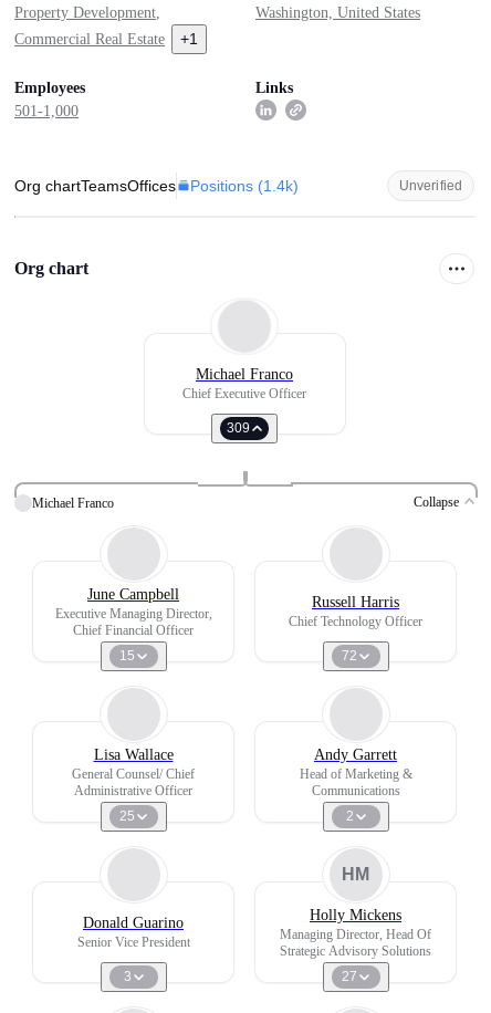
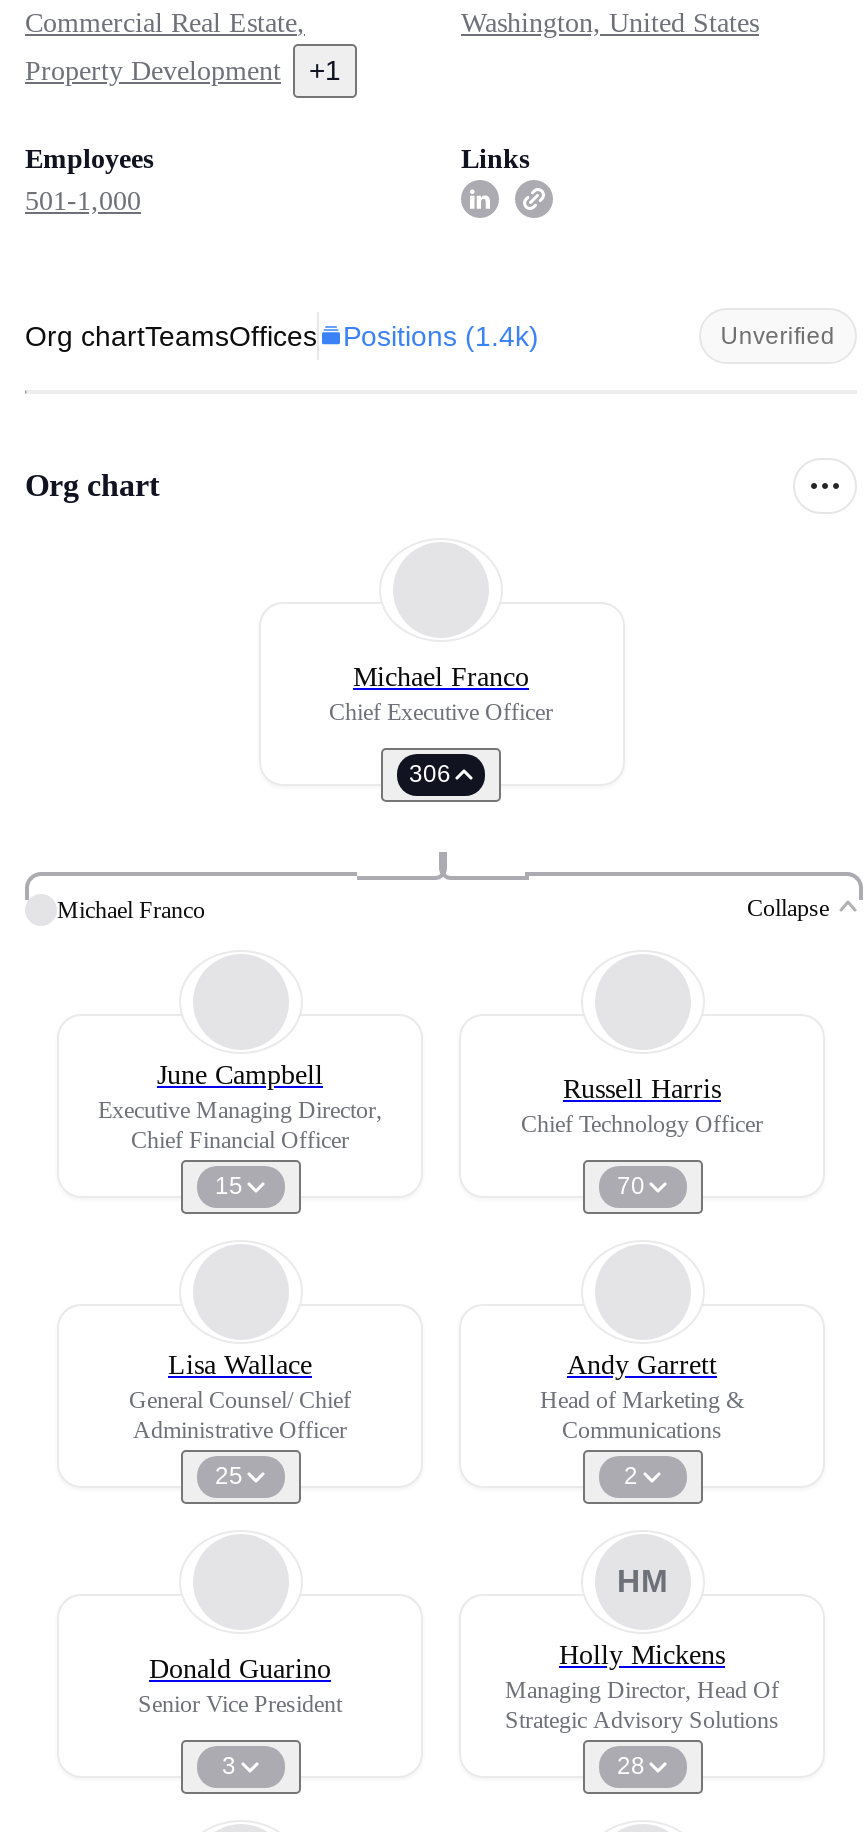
[14,4,160,21] Property Development, -> [25,8,305,38] Commercial Real Estate,
[14,31,165,48] Commercial Real Estate -> [25,56,281,86] Property Development
[227,420,250,436] 309 -> [409,760,451,788] 306
[342,648,357,664] 72 -> [617,1172,645,1200] 70
[342,969,357,984] 27 -> [617,1752,645,1780] 28

